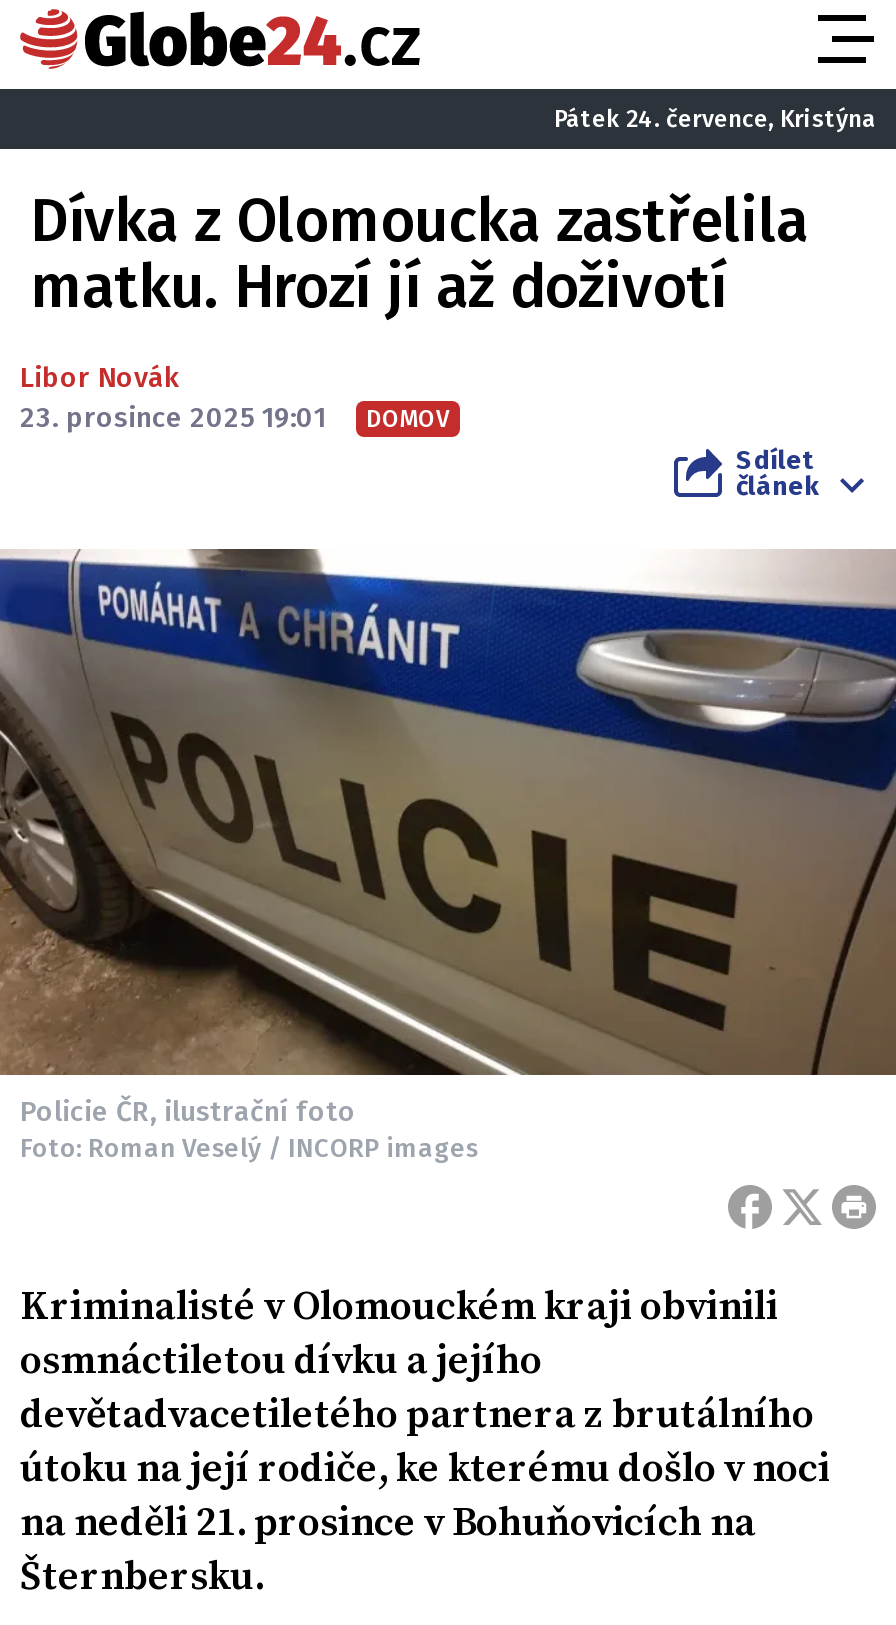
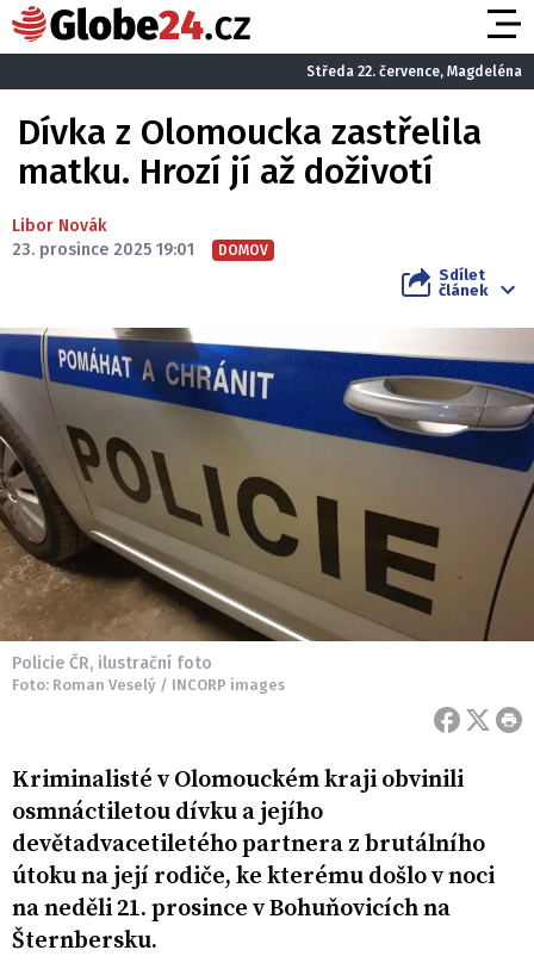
[554,104,876,132] Pátek 24. července, Kristýna -> [306,63,522,79] Středa 22. července, Magdeléna

